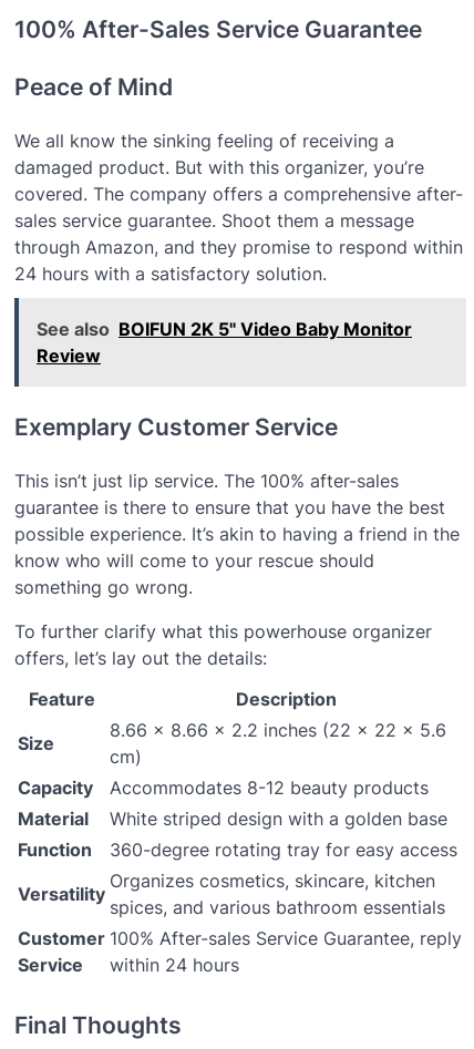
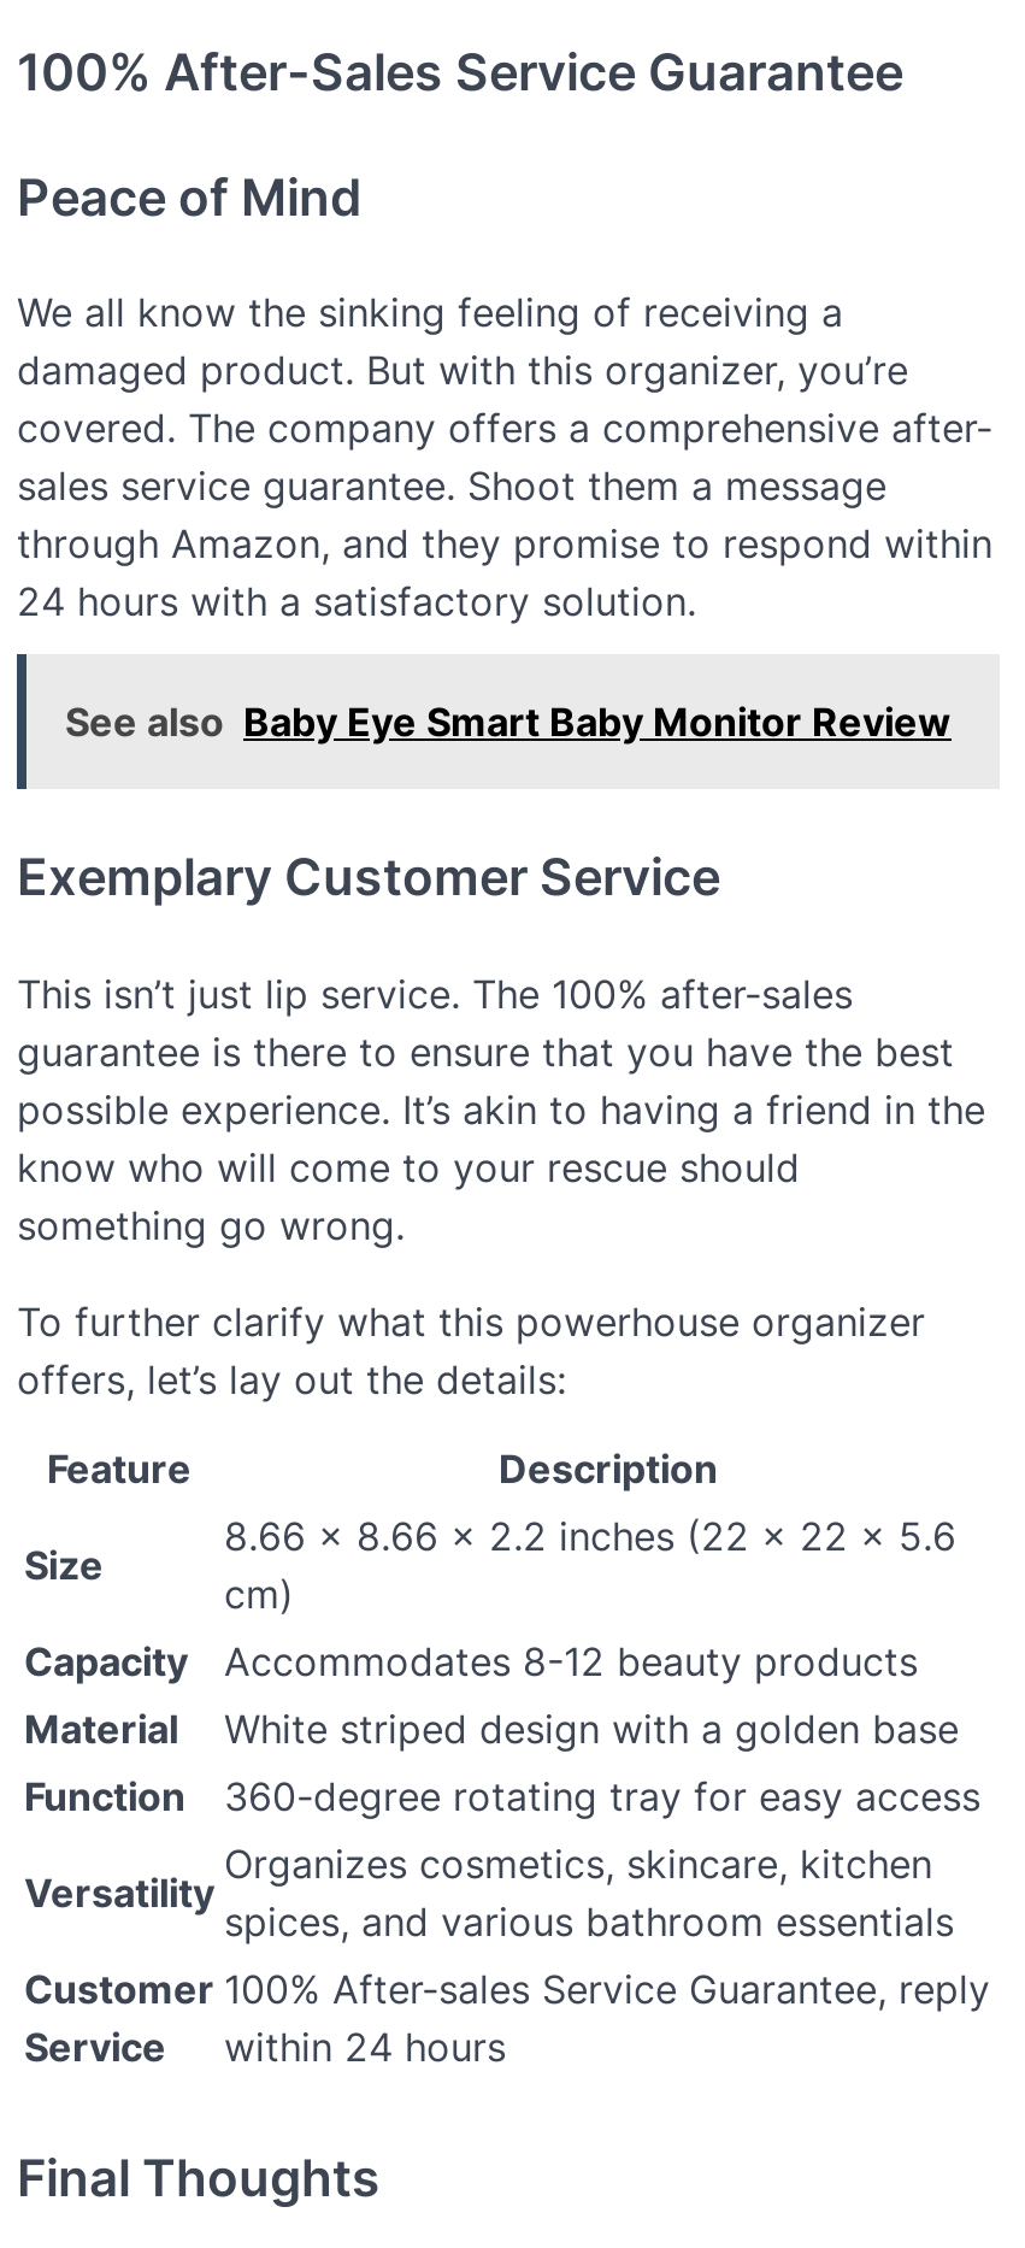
[37,318,412,367] See also BOIFUN 2K 5" Video Baby Monitor | Review -> [65,698,952,747] See also Baby Eye Smart Baby Monitor Review

